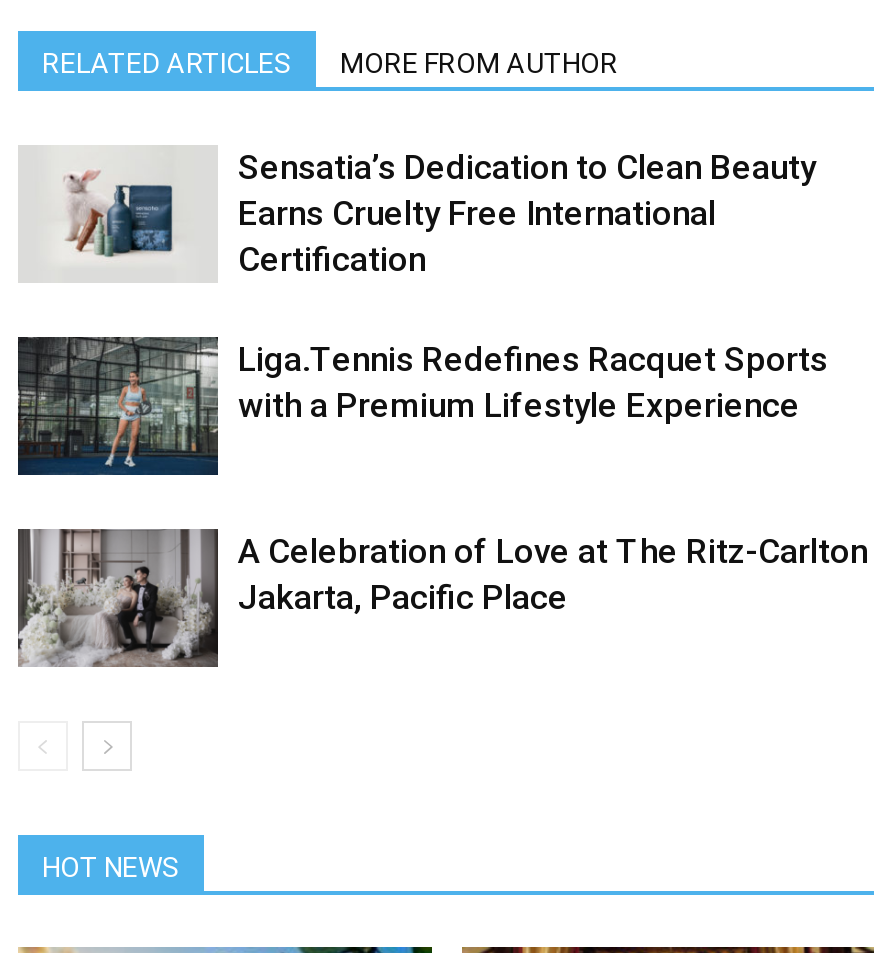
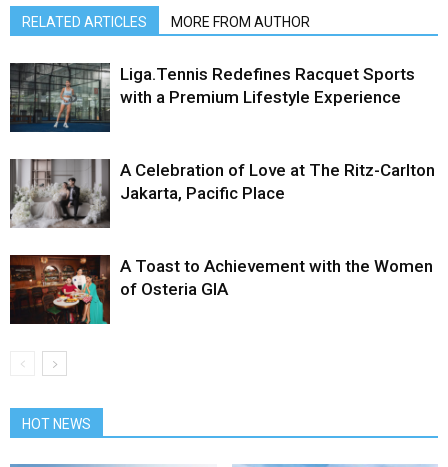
[18,145,816,283] [image] | Sensatia’s Dedication to Clean Beauty | Earns Cruelty Free International | Certification -> none
moved [14,333,868,618] -> [8,61,435,203]: [image] | Liga.Tennis Redefines Racquet Sports | with a Premium Lifestyle Experience | A Celebration of Love at The Ritz-Carlton | Jakarta, Pacific Place
none -> [10,254,433,325] [image] | A Toast to Achievement with the Women | of Osteria GIA

